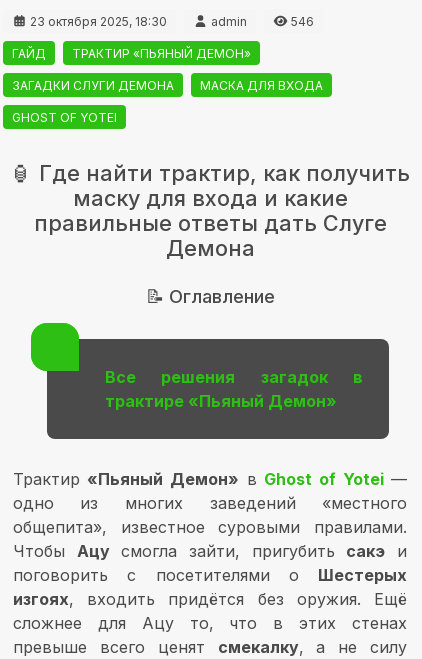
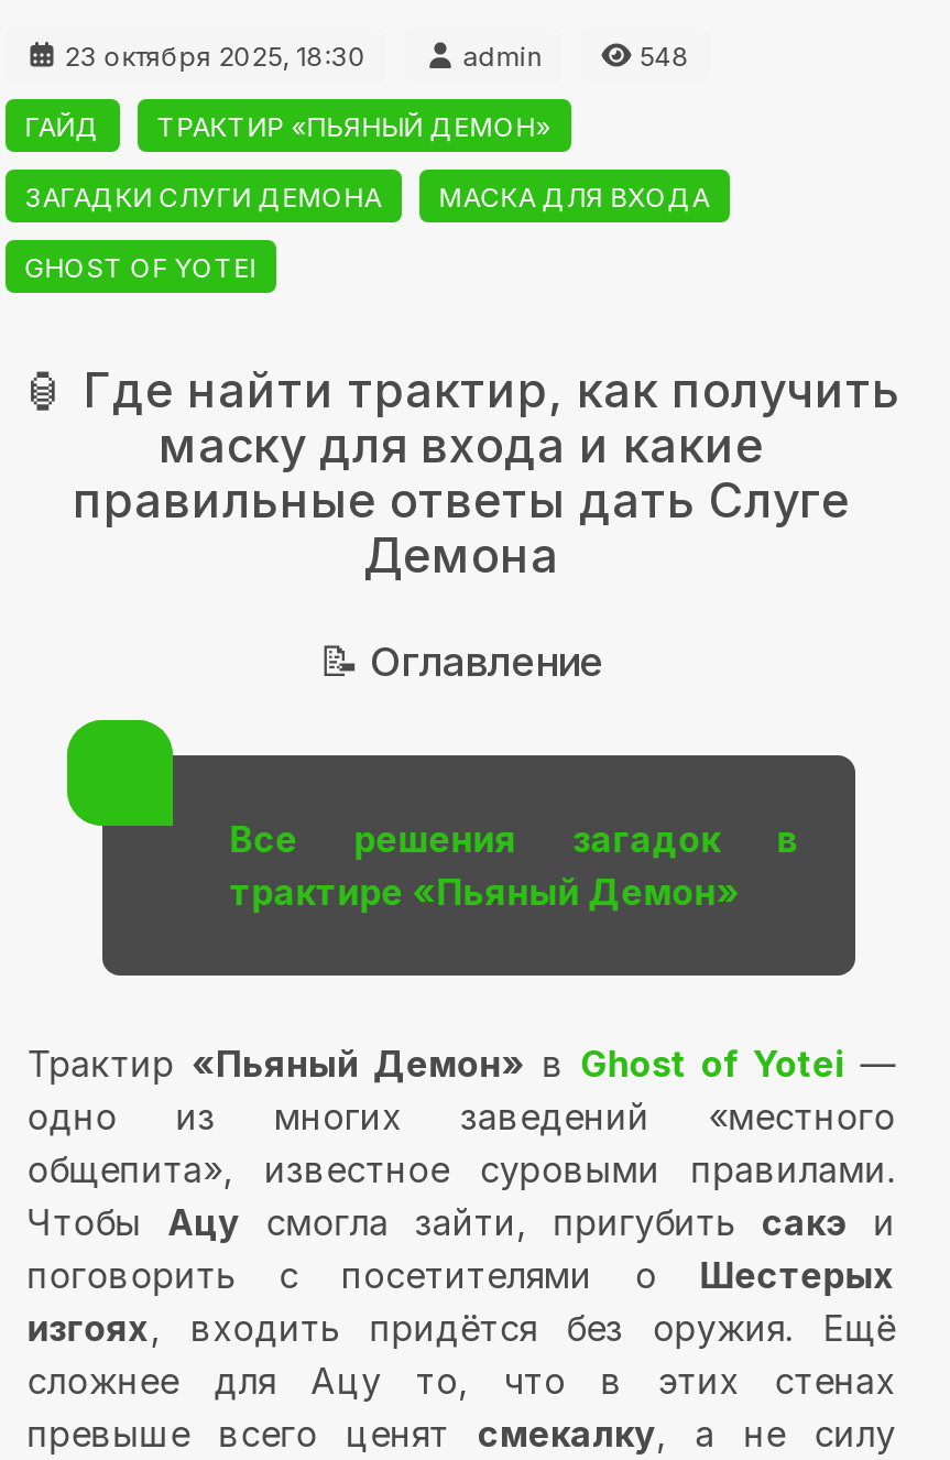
[291,14,314,29] 546 -> [639,39,690,72] 548

